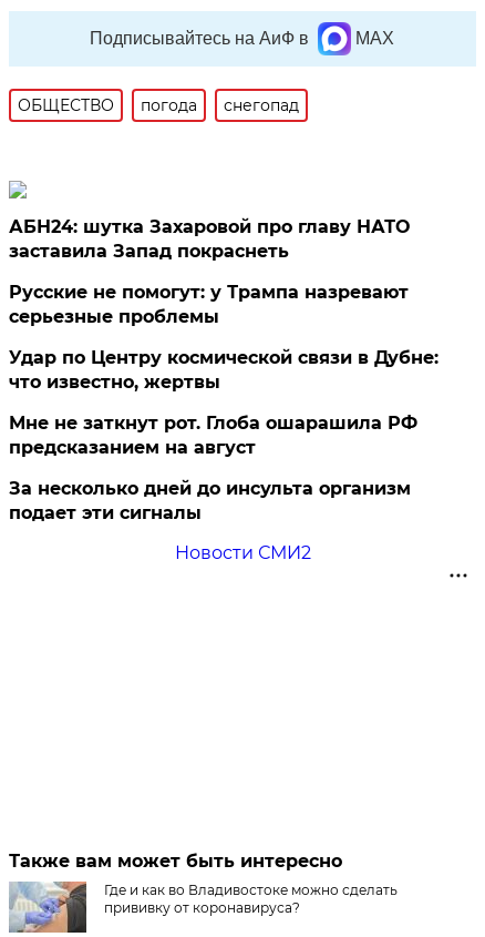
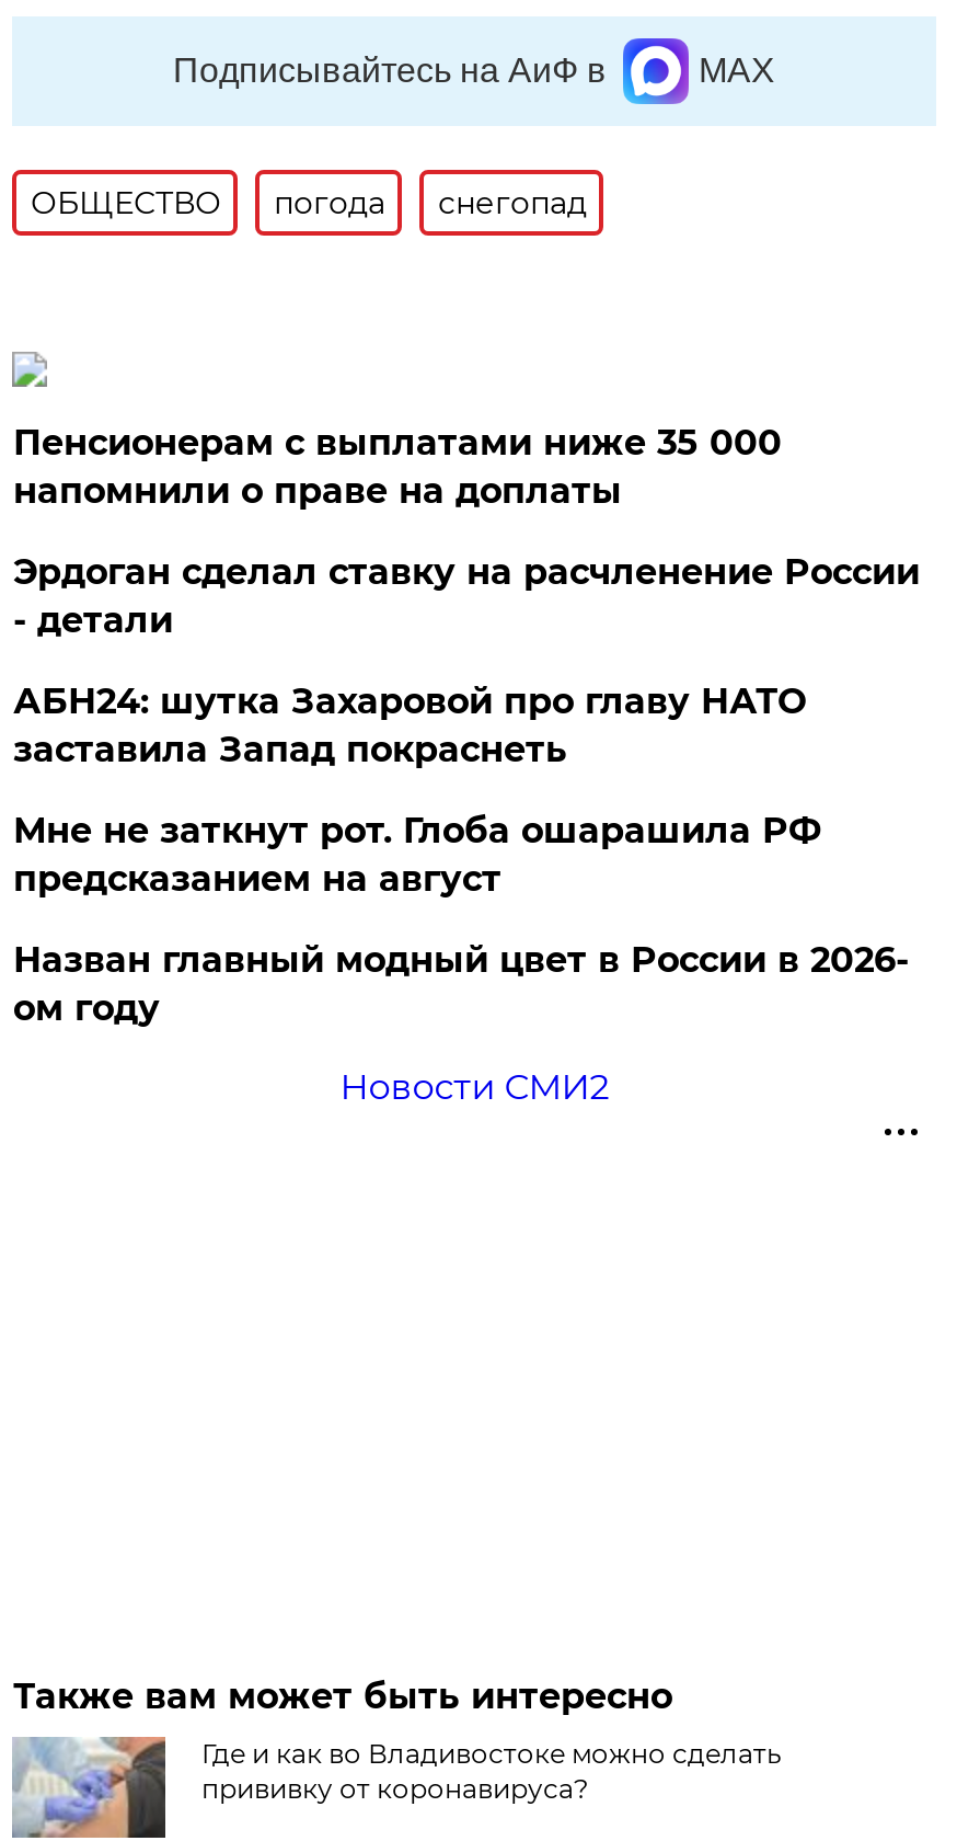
none -> [13,422,920,642] Пенсионерам с выплатами ниже 35 000 | напомнили о праве на доплаты | Эрдоган сделал ставку на расчленение России | - детали
moved [9,216,410,262] -> [13,681,806,771]: АБН24: шутка Захаровой про главу НАТО | заставила Запад покраснеть
[9,282,439,393] Русские не помогут: у Трампа назревают | серьезные проблемы | Удар по Центру космической связи в Дубне: | что известно, жертвы -> none
[9,478,411,524] За несколько дней до инсульта организм | подает эти сигналы -> [13,940,909,1029] Назван главный модный цвет в России в 2026- | ом году

